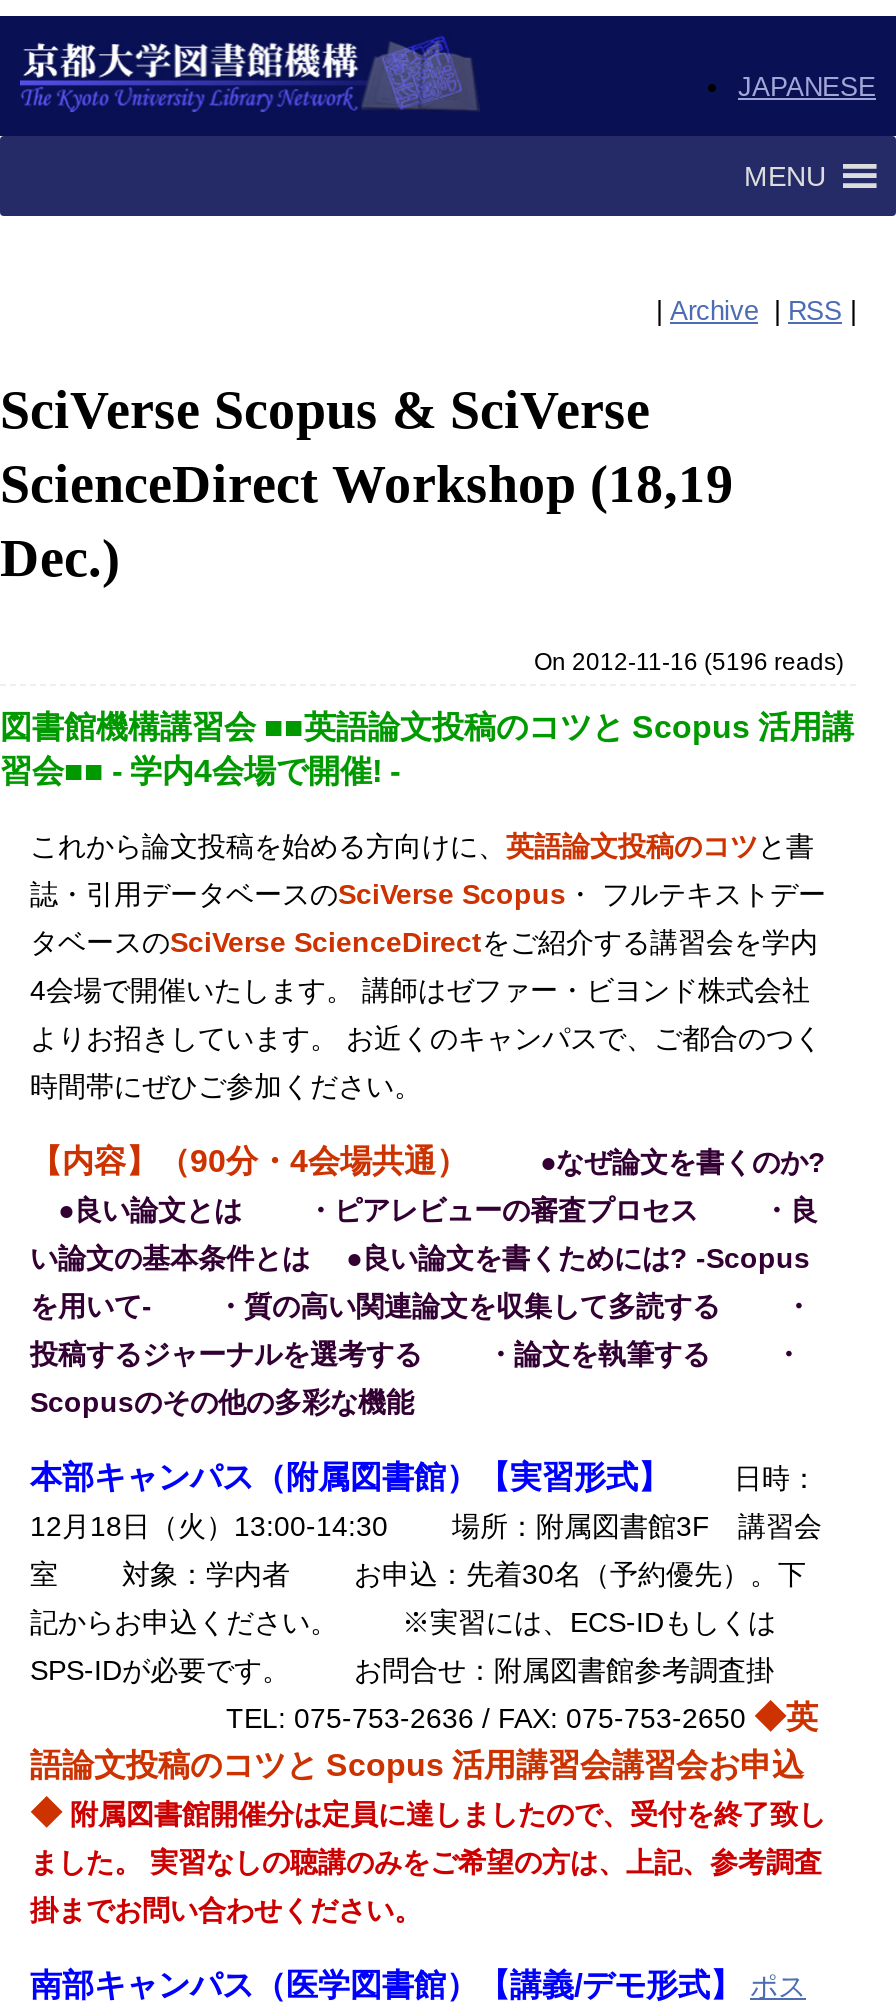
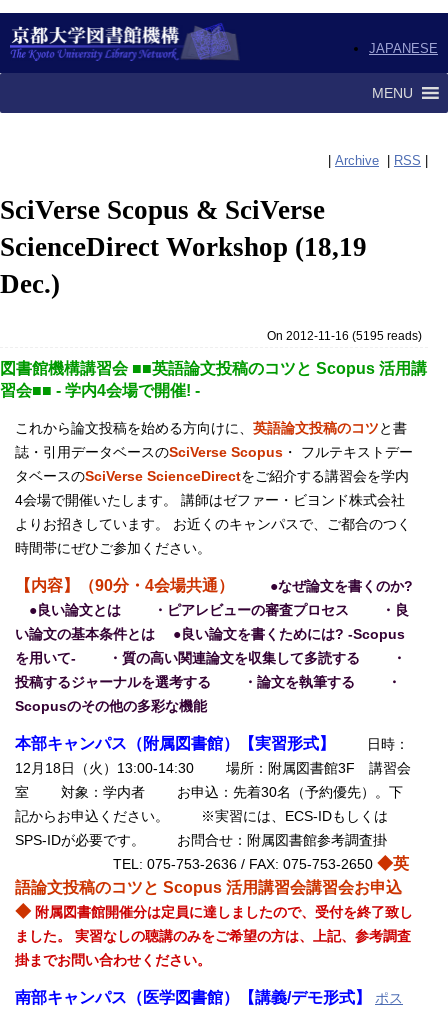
[528,648,844,676] On 2012-11-16 (5196 reads) -> [264,329,422,343] On 2012-11-16 (5195 reads)

